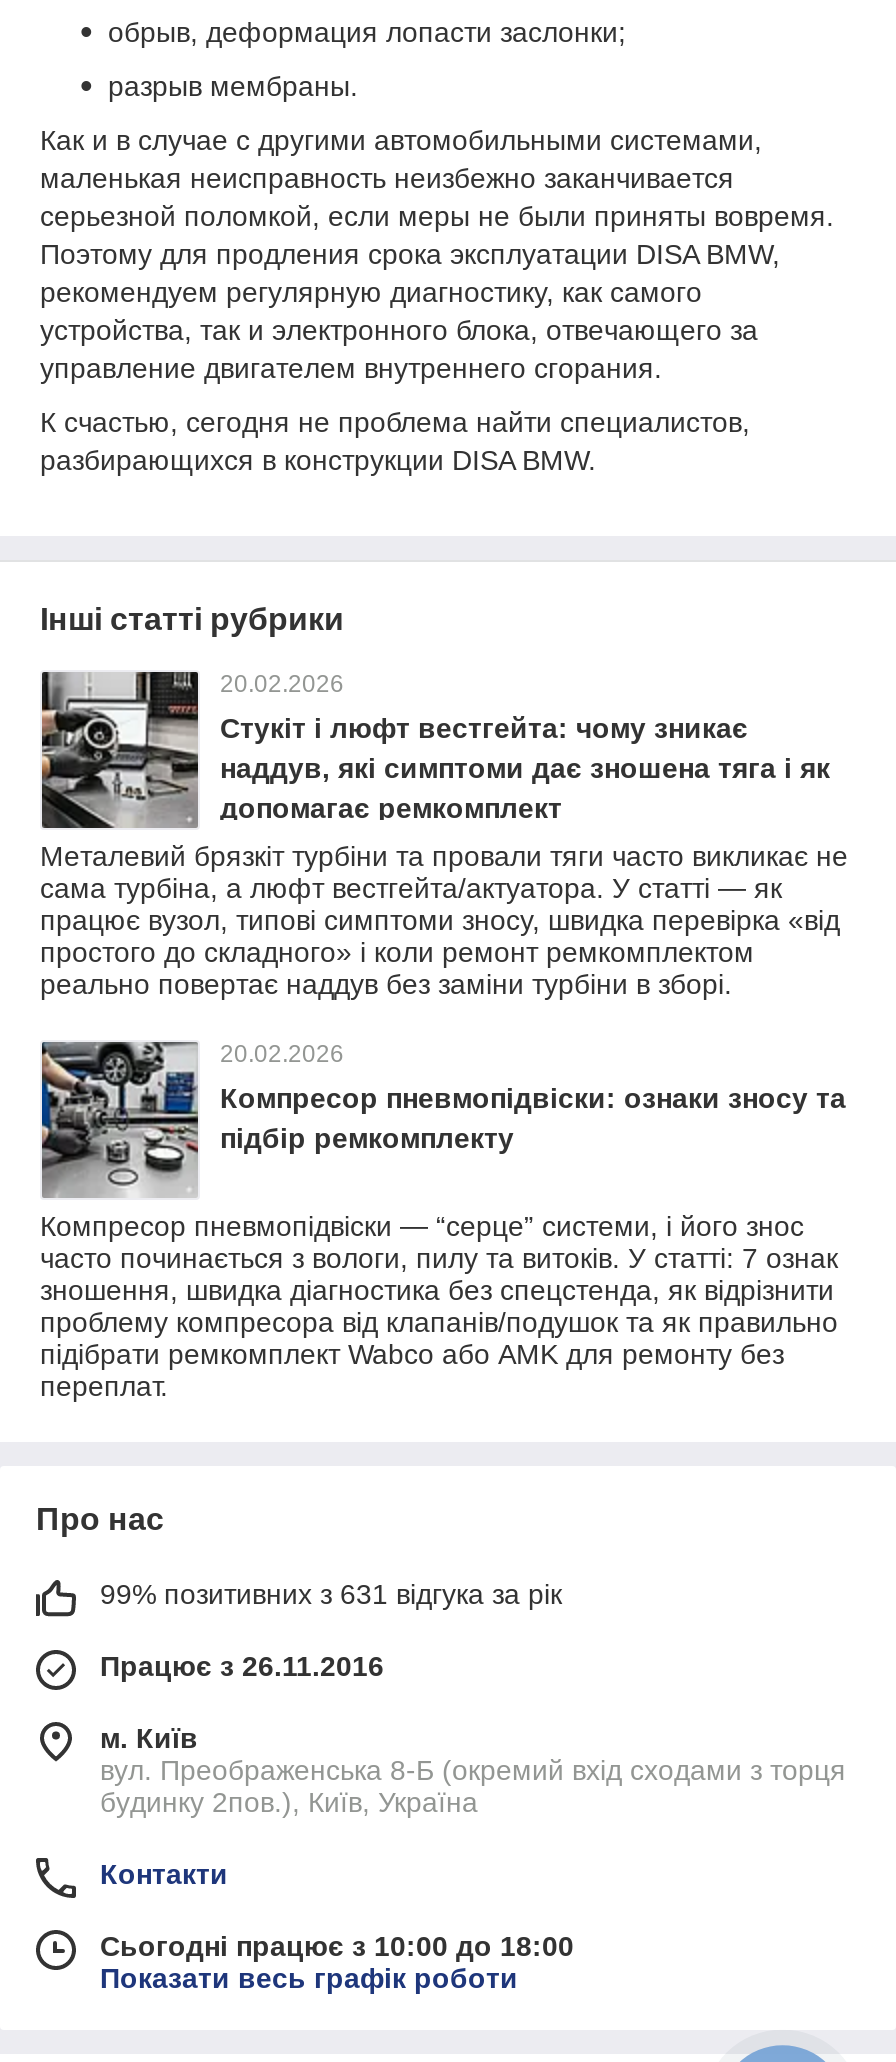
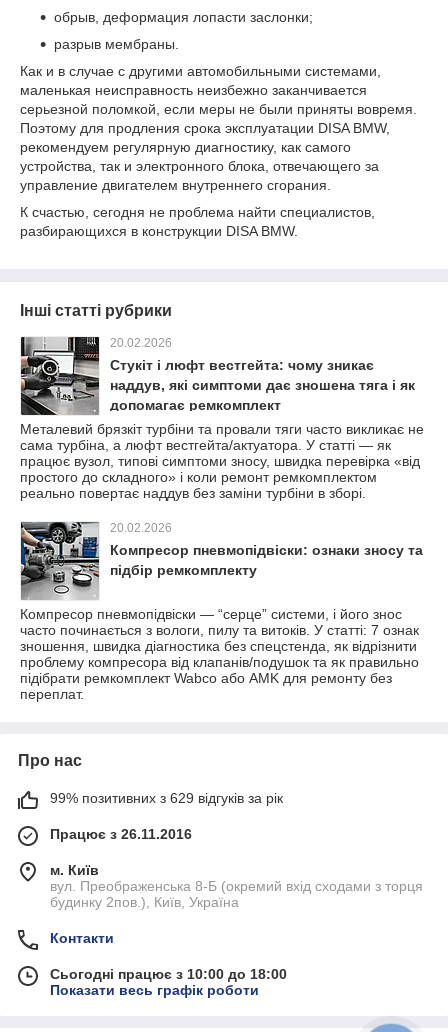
[100,1577,562,1609] 99% позитивних з 631 відгука за рік -> [50,790,283,806] 99% позитивних з 629 відгуків за рік

